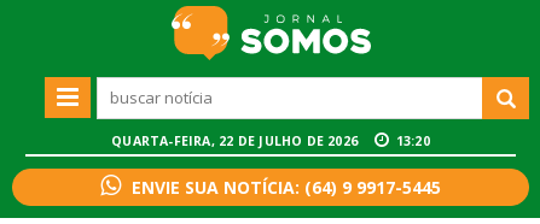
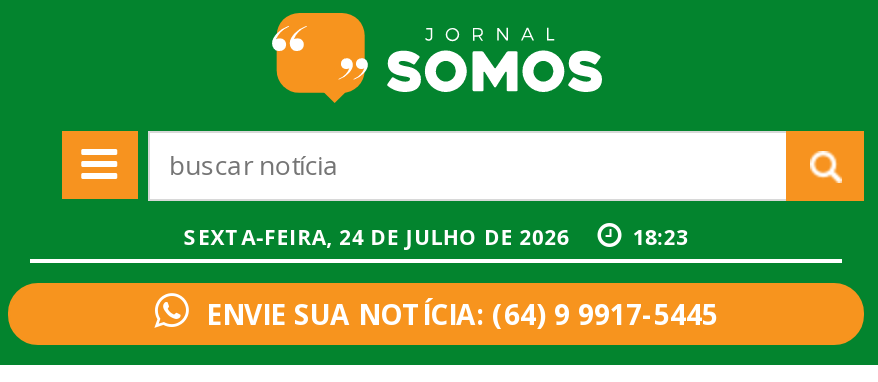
[111,133,362,150] QUARTA-FEIRA, 22 DE JULHO DE 2026 -> [184,224,575,252] SEXTA-FEIRA, 24 DE JULHO DE 2026
[396,133,430,150] 13:20 -> [632,224,688,252] 18:23

